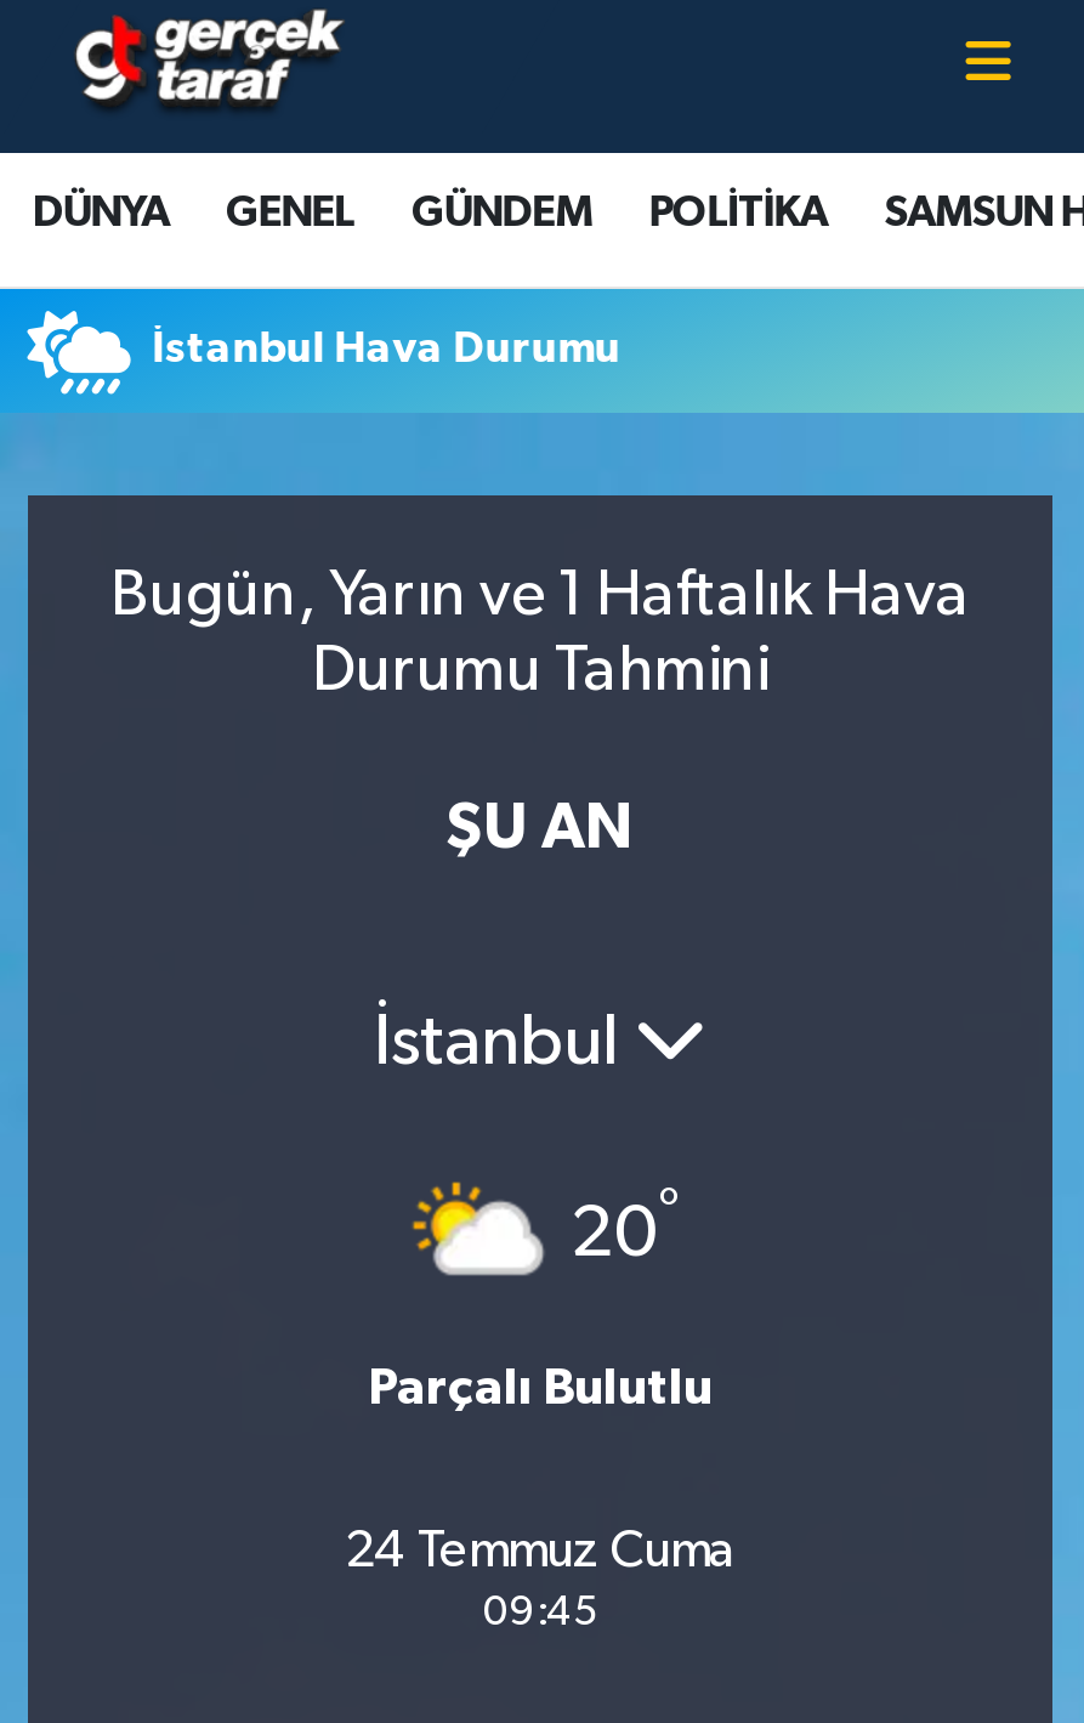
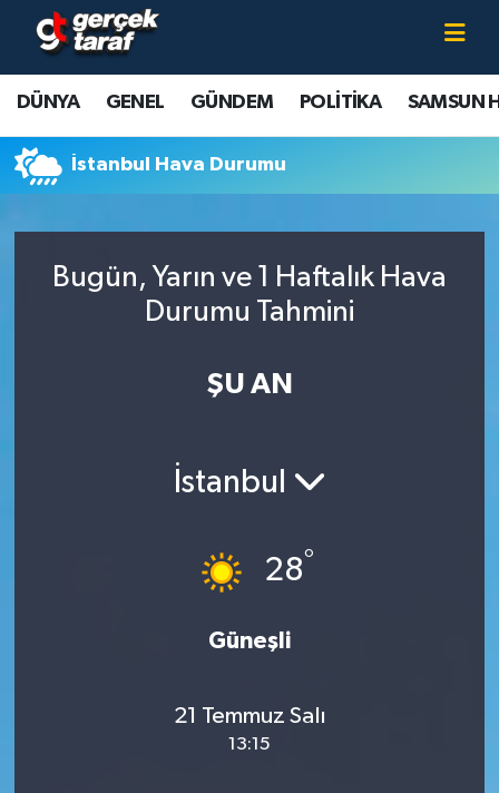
[412,1180,680,1280] [image] | 20° -> [192,547,314,594] [image] | 28°
[368,1362,713,1413] Parçalı Bulutlu -> [208,629,291,653] Güneşli
[345,1524,736,1633] 24 Temmuz Cuma | 09:45 -> [173,703,326,753] 21 Temmuz Salı | 13:15

